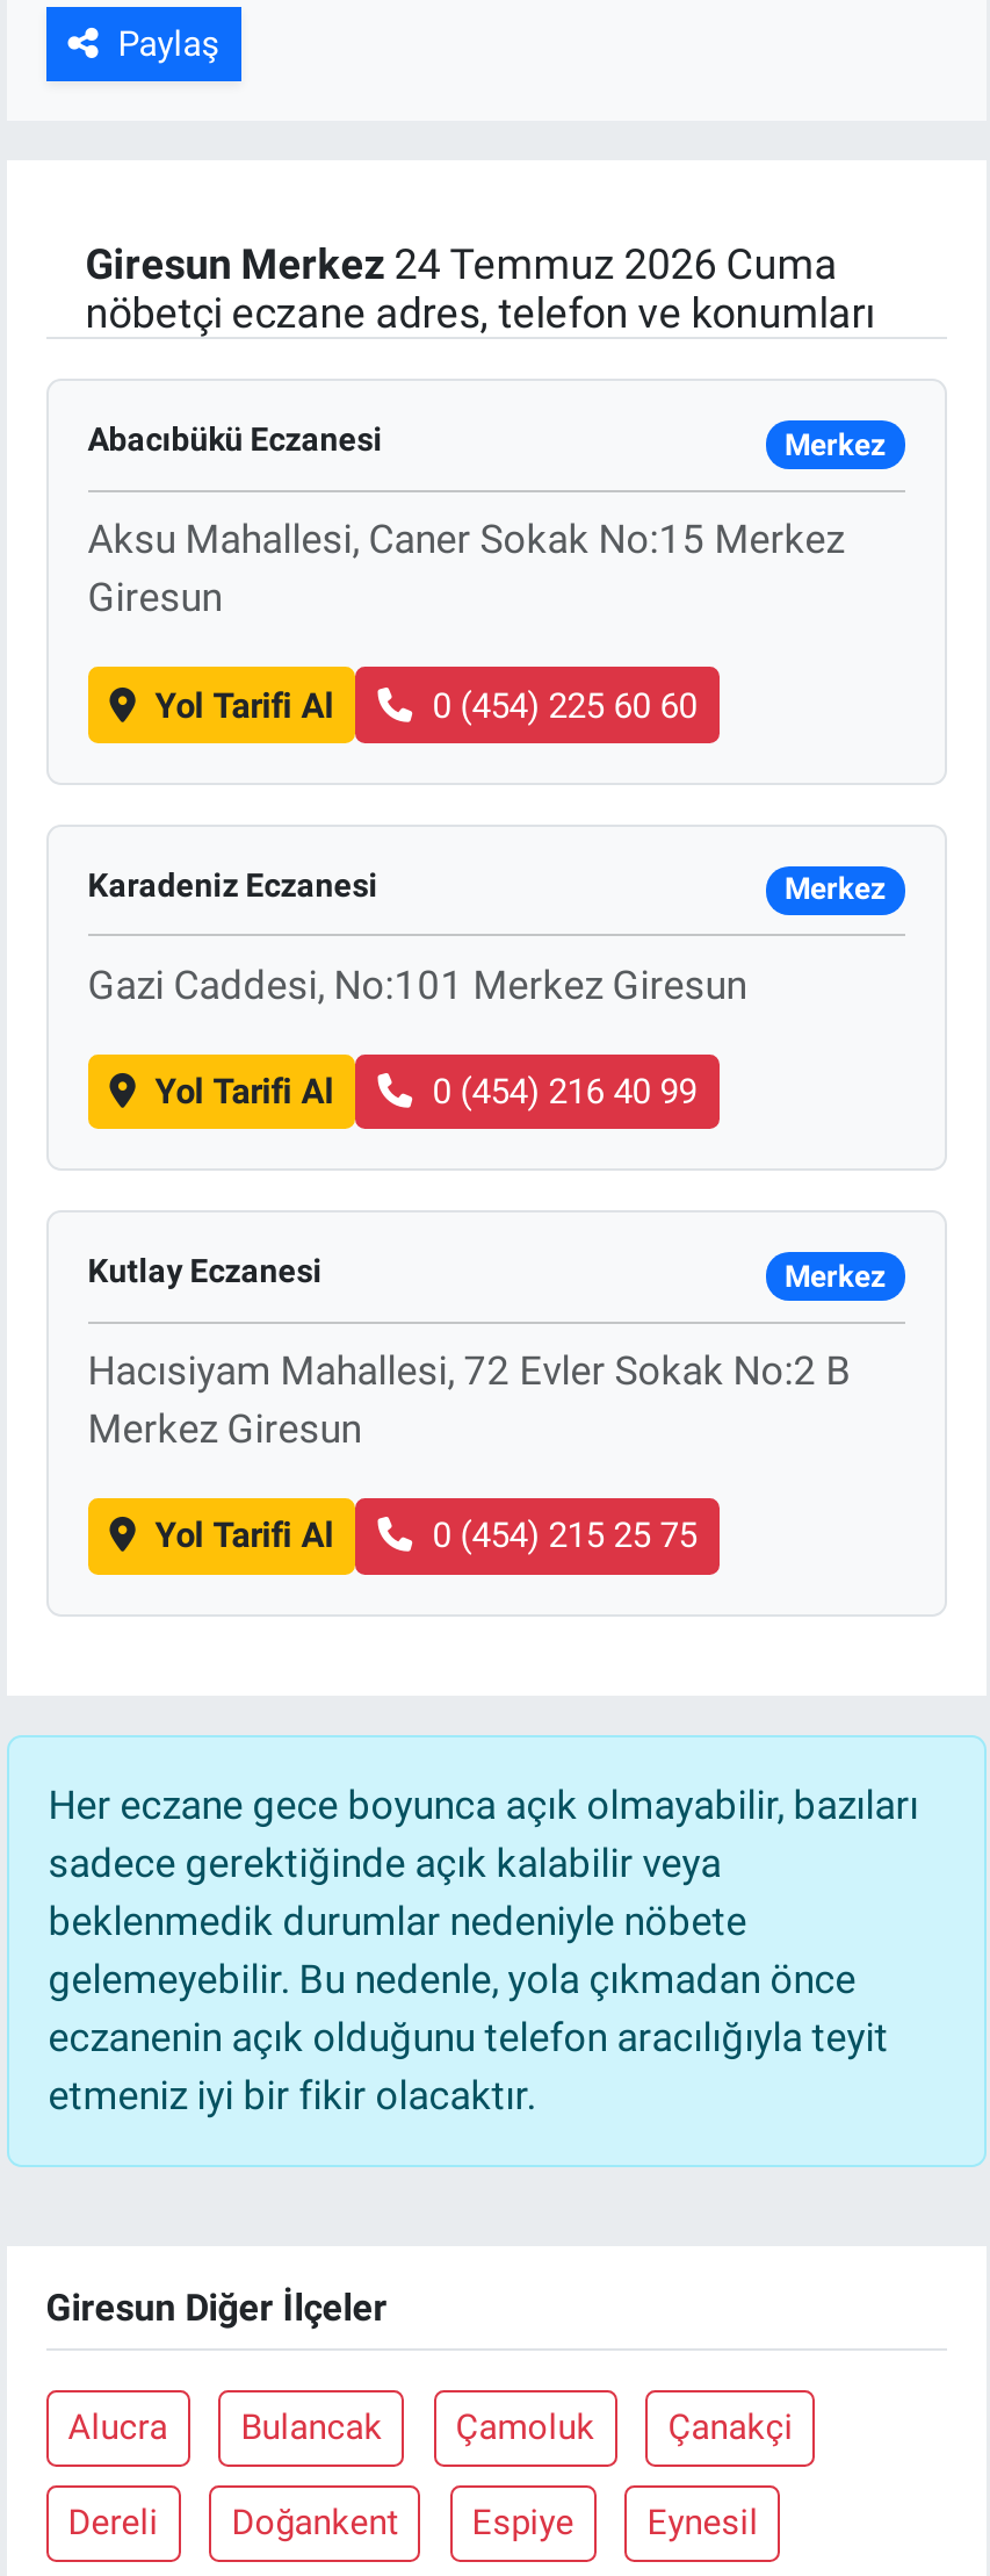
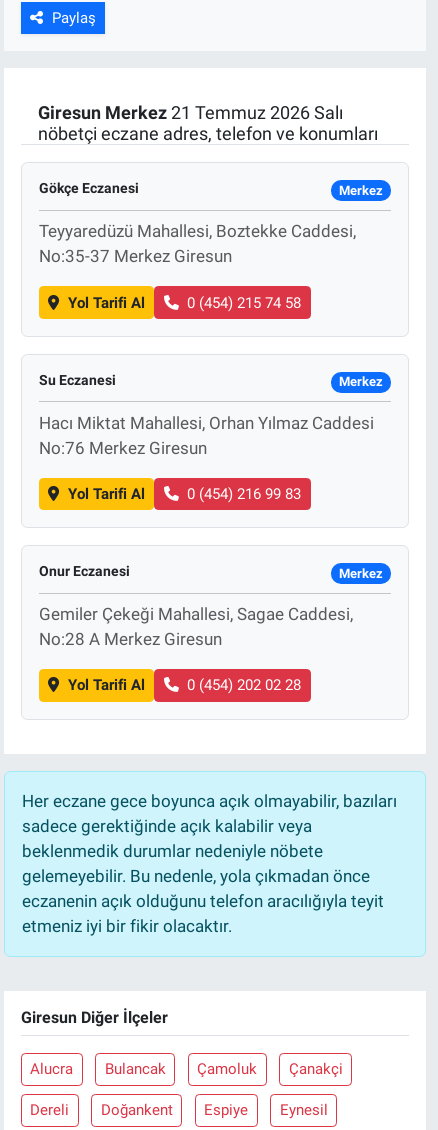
[85,240,837,289] Giresun Merkez 24 Temmuz 2026 Cuma -> [38,102,343,123] Giresun Merkez 21 Temmuz 2026 Salı
[88,421,383,458] Abacıbükü Eczanesi -> [39,180,139,196] Gökçe Eczanesi
[88,516,844,621] Aksu Mahallesi, Caner Sokak No:15 Merkez | Giresun -> [39,221,356,266] Teyyaredüzü Mahallesi, Boztekke Caddesi, | No:35-37 Merkez Giresun
[432,684,697,726] 0 (454) 225 60 60 -> [187,293,301,311] 0 (454) 215 74 58
[88,866,378,903] Karadeniz Eczanesi -> [39,372,116,388] Su Eczanesi
[88,961,747,1007] Gazi Caddesi, No:101 Merkez Giresun -> [39,413,374,458] Hacı Miktat Mahallesi, Orhan Yılmaz Caddesi | No:76 Merkez Giresun
[432,1071,697,1112] 0 (454) 216 40 99 -> [187,485,301,503] 0 (454) 216 99 83
[88,1252,322,1290] Kutlay Eczanesi -> [39,563,130,579] Onur Eczanesi
[88,1347,851,1452] Hacısiyam Mahallesi, 72 Evler Sokak No:2 B | Merkez Giresun -> [39,604,353,649] Gemiler Çekeği Mahallesi, Sagae Caddesi, | No:28 A Merkez Giresun
[432,1515,697,1557] 0 (454) 215 25 75 -> [187,676,301,694] 0 (454) 202 02 28

